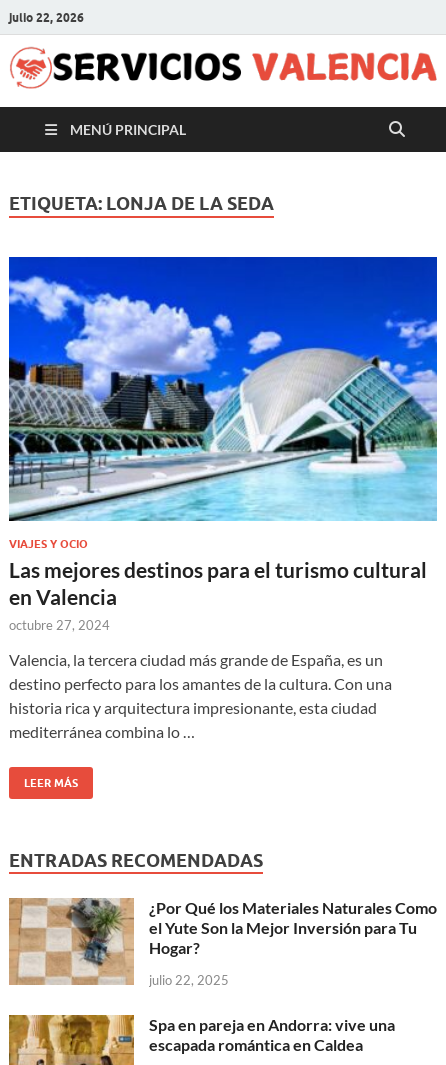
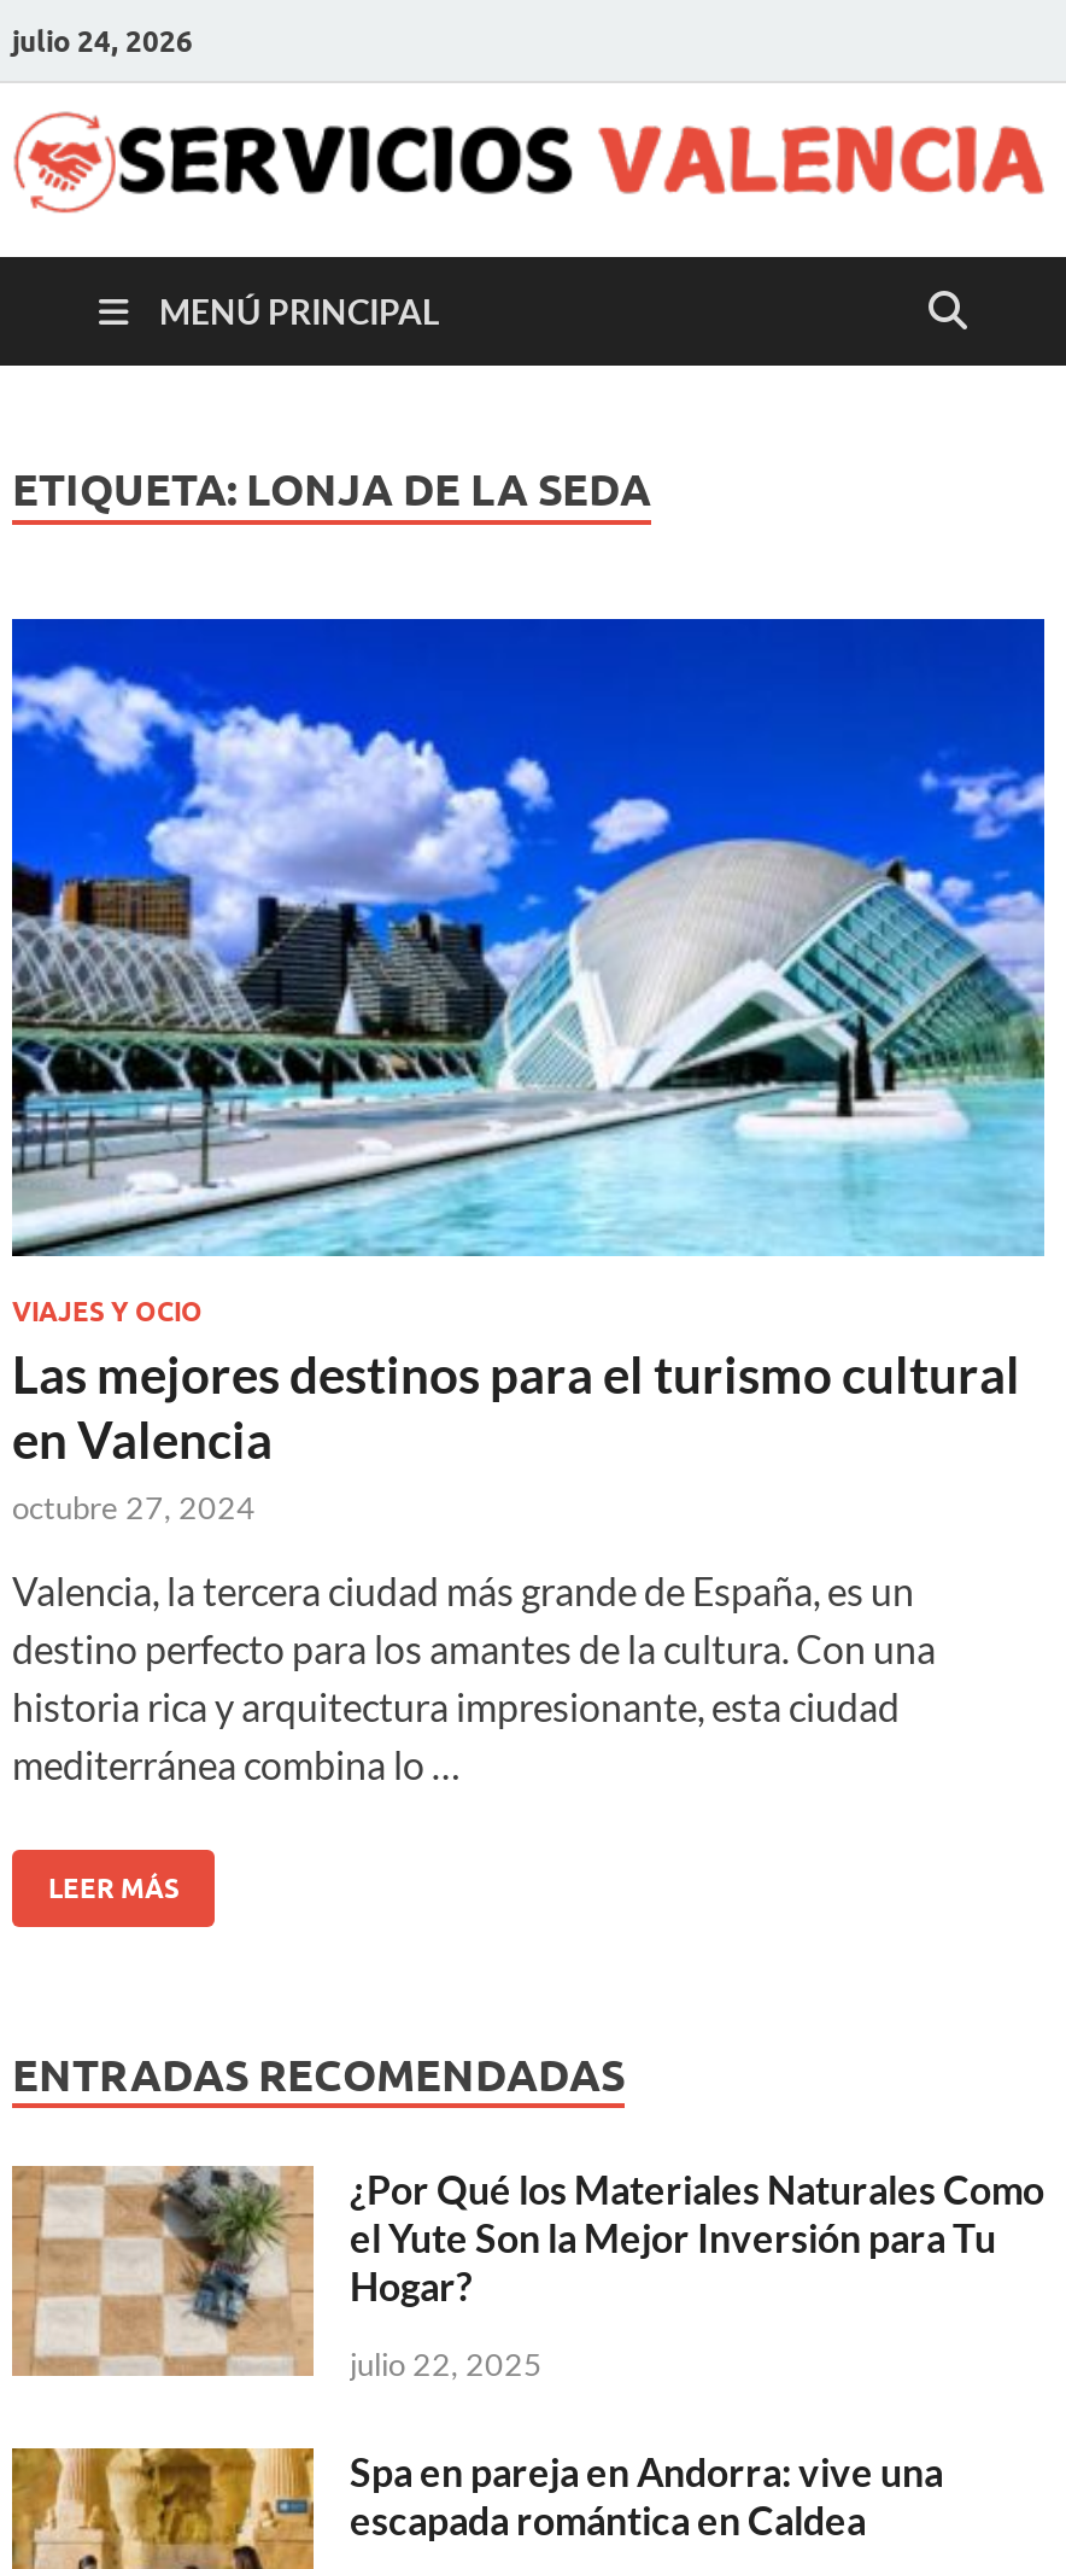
[9,9,84,24] julio 22, 2026 -> [12,22,193,58] julio 24, 2026

